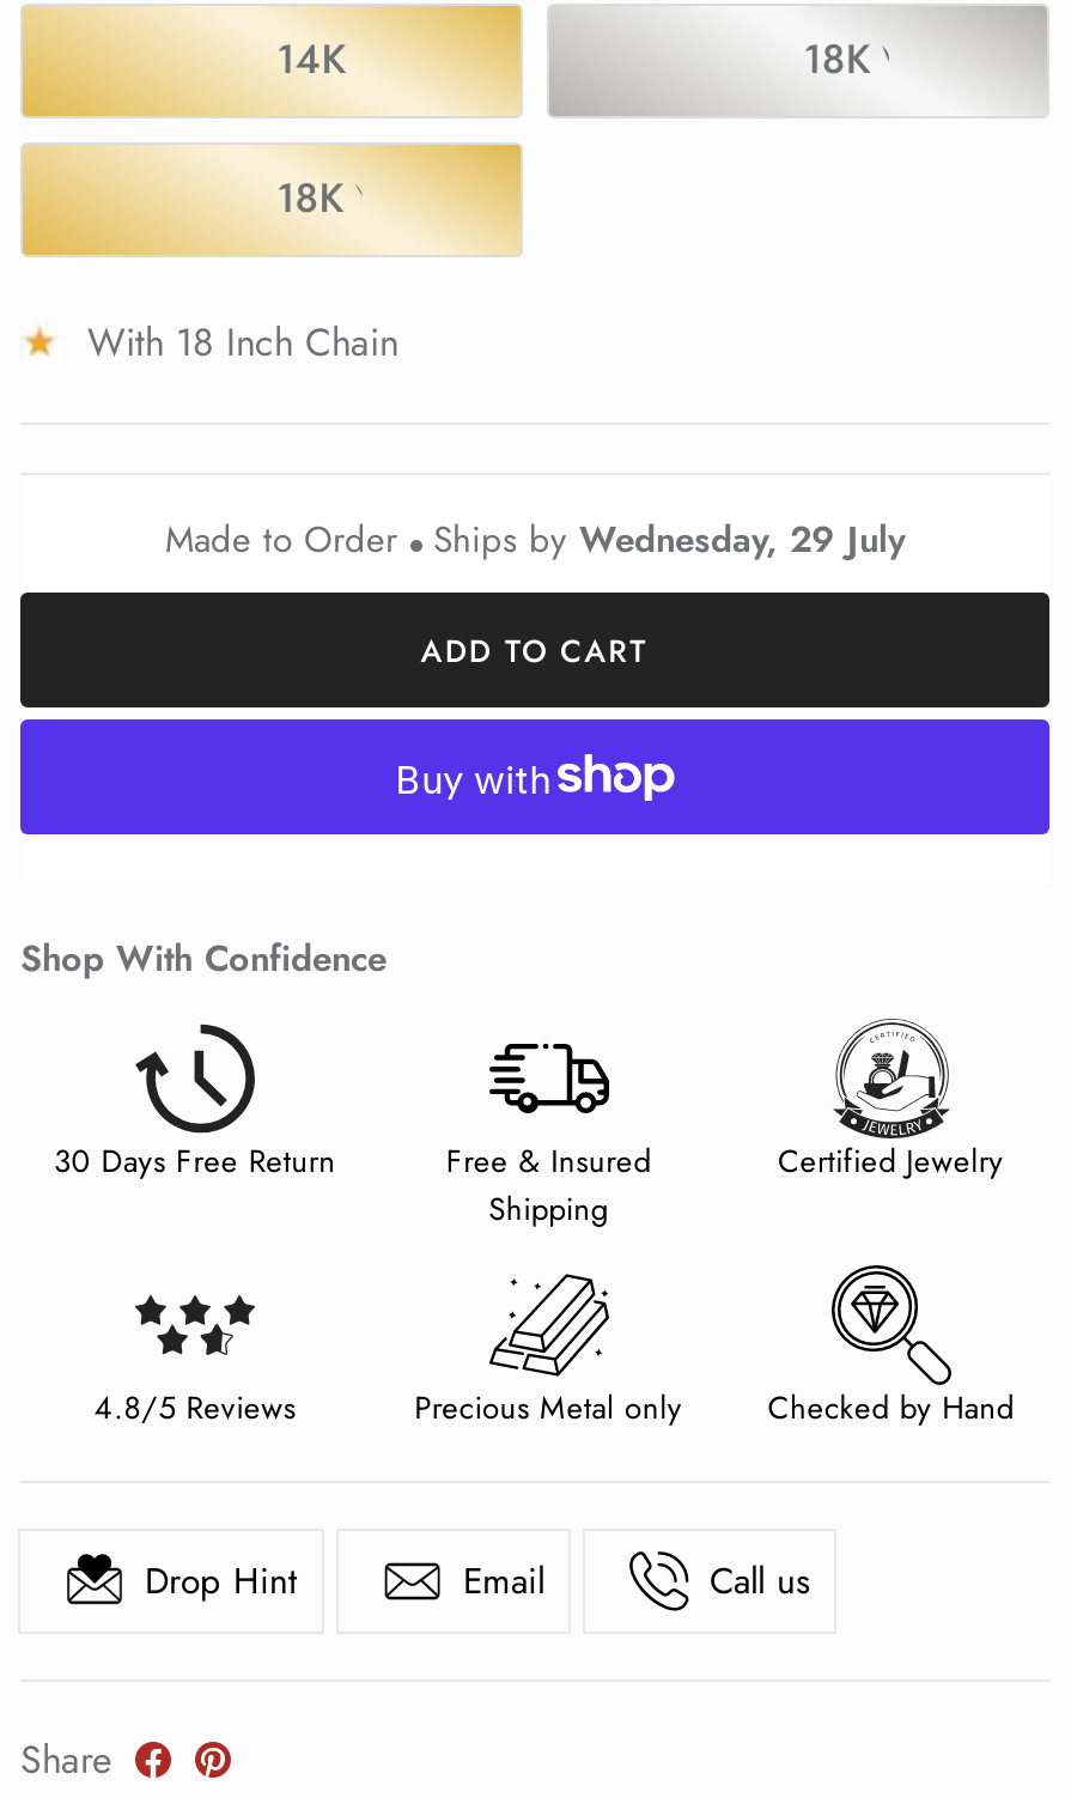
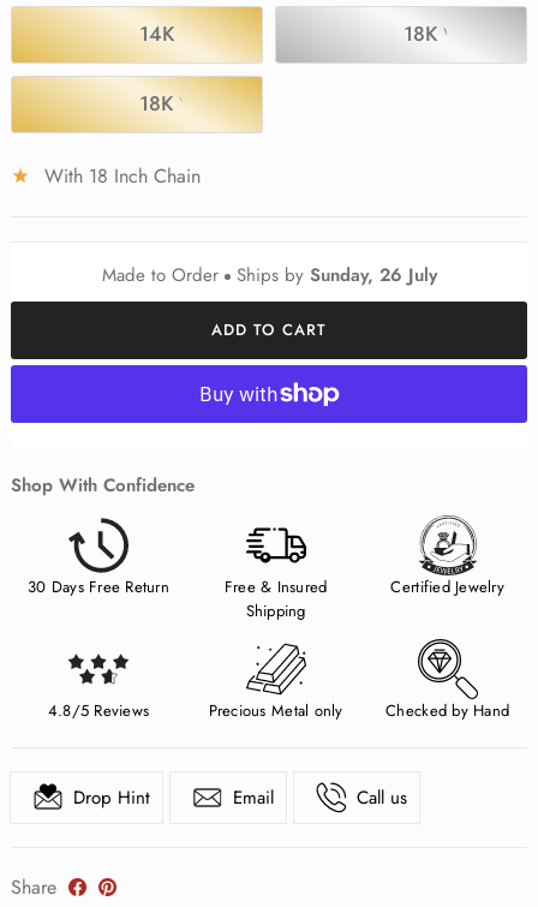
[165,515,905,567] Made to Order Ships by Wednesday, 29 July -> [101,262,437,288] Made to Order Ships by Sunday, 26 July

